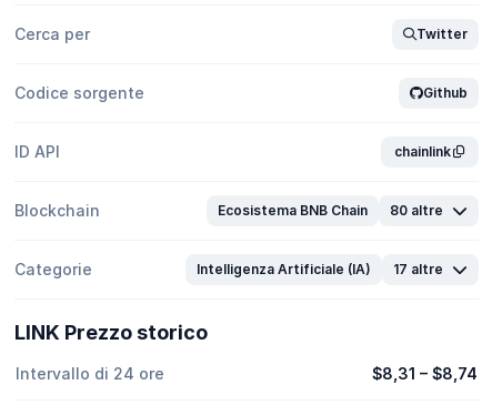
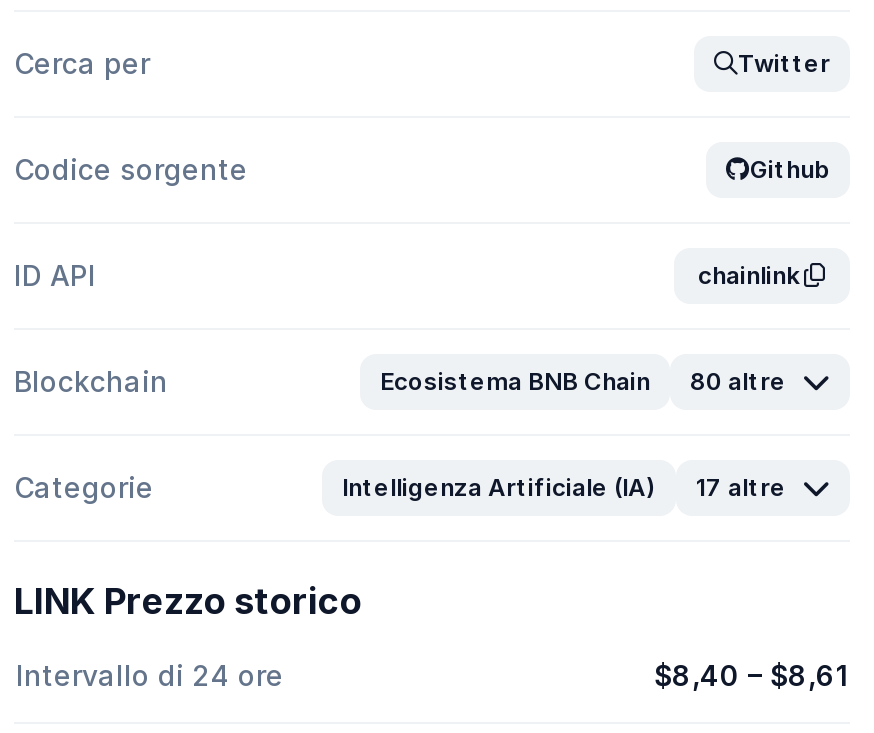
[372,364,478,383] $8,31 – $8,74 -> [654,658,848,692] $8,40 – $8,61

